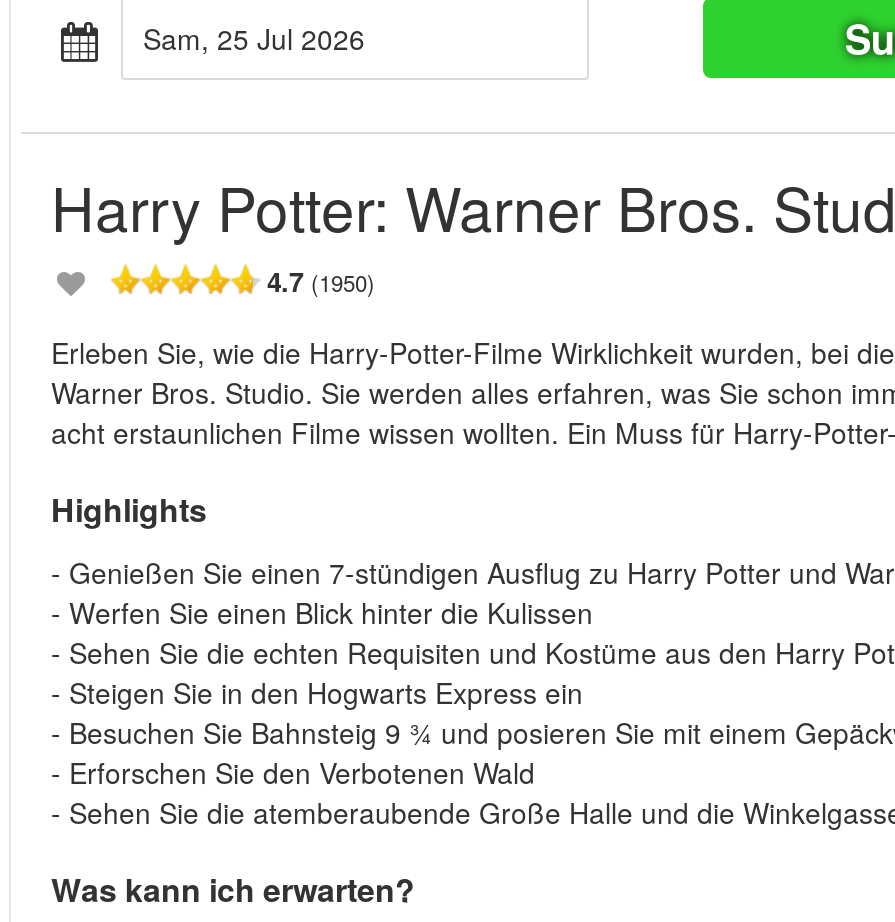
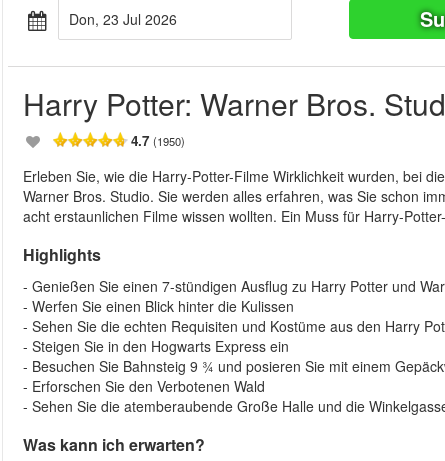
[161,18,365,58] Sam, 25 Jul 2026 -> [79,9,177,29] Don, 23 Jul 2026

